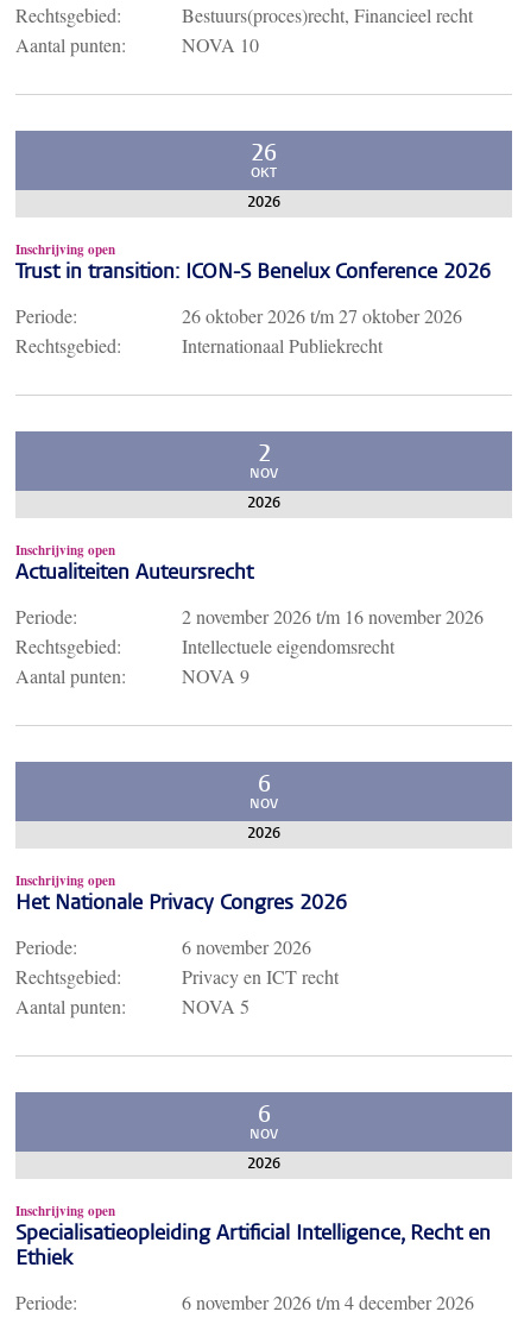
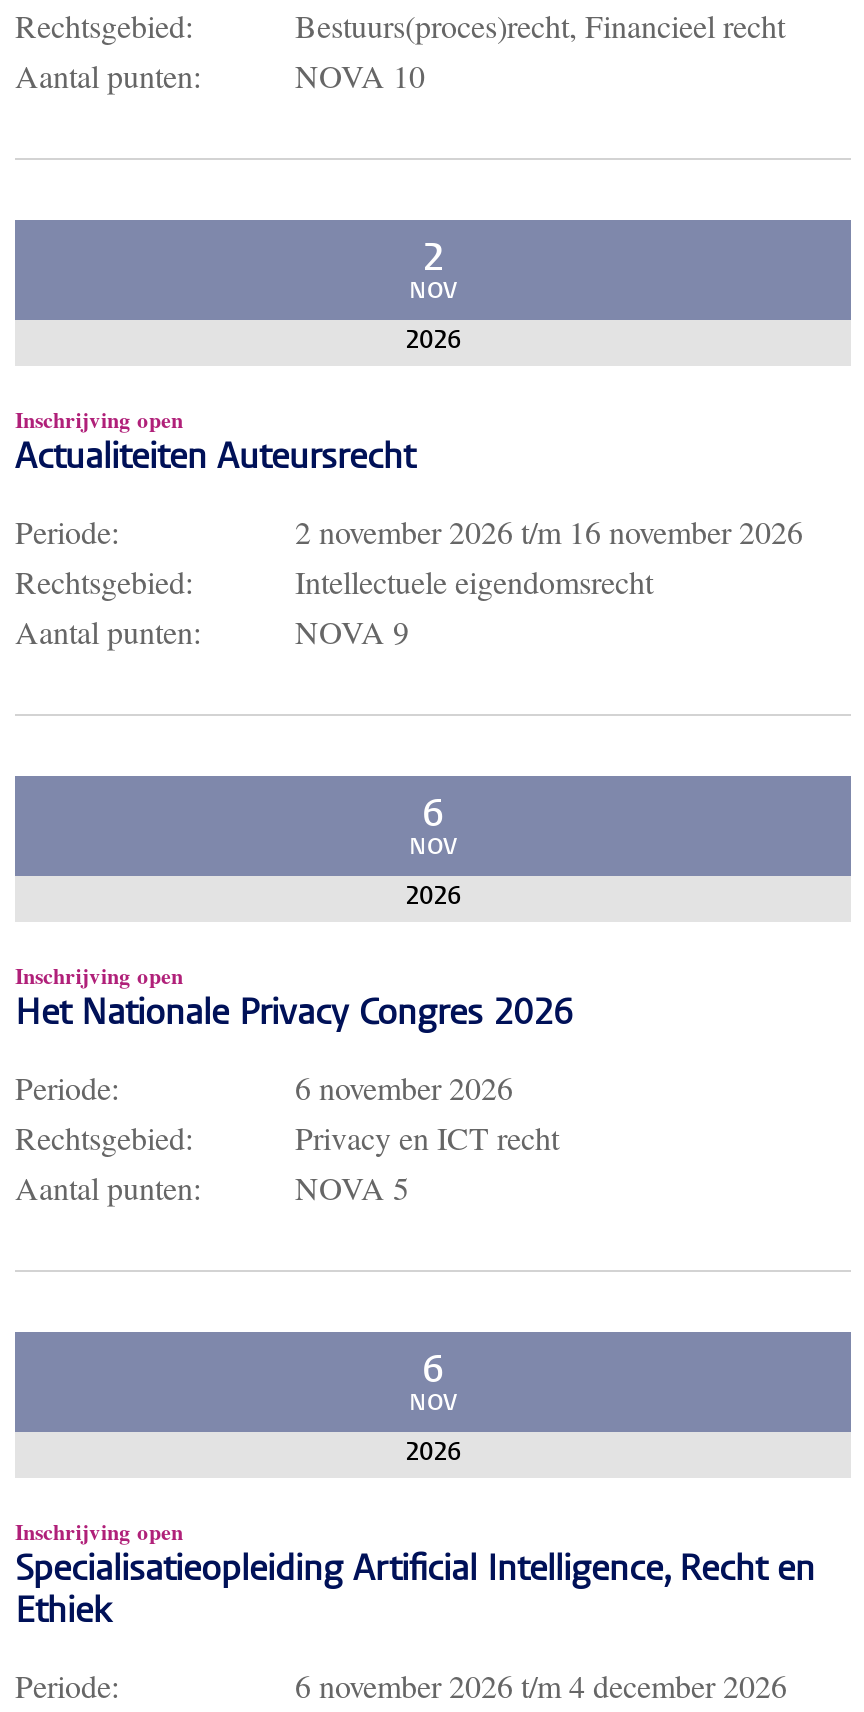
[15,143,491,358] 26 | OKT | 2026 | Inschrijving open | Trust in transition: ICON-S Benelux Conference 2026 | Periode: | 26 oktober 2026 t/m 27 oktober 2026 | Rechtsgebied: | Internationaal Publiekrecht -> none

